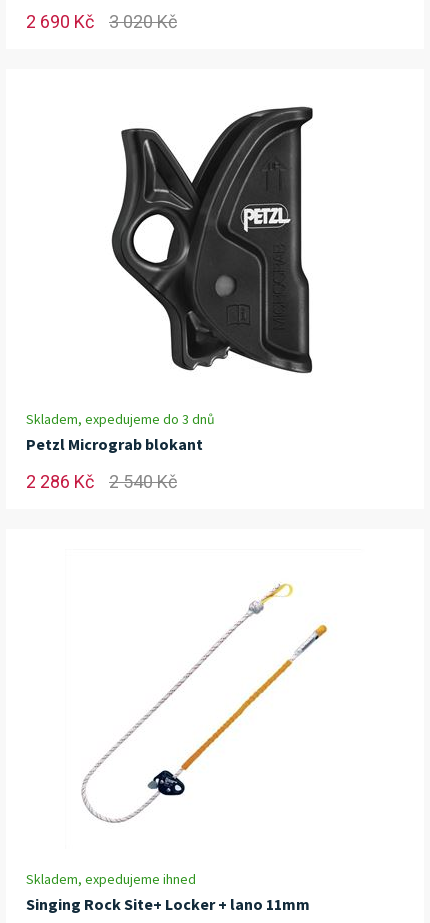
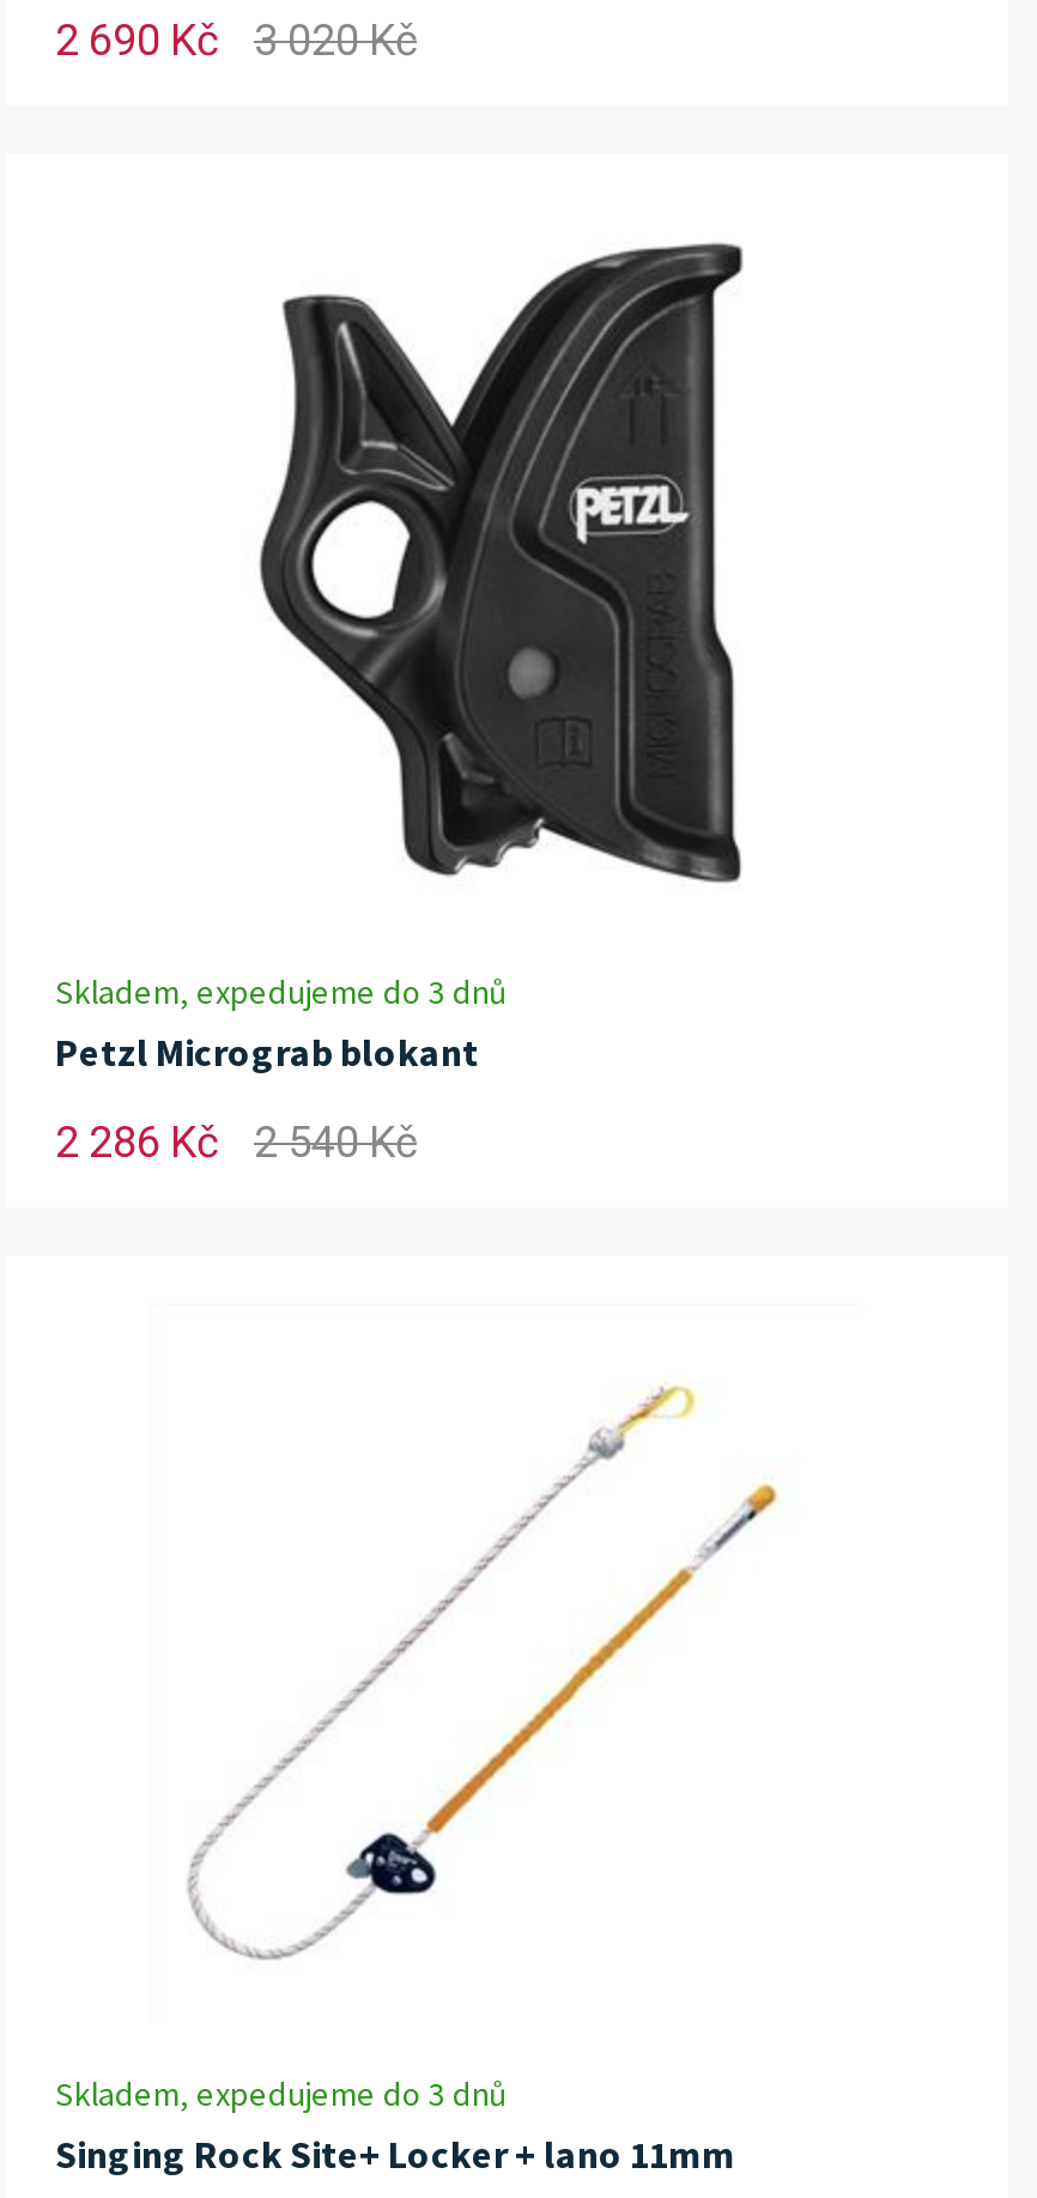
[26,870,196,888] Skladem, expedujeme ihned -> [55,2072,508,2115] Skladem, expedujeme do 3 dnů

